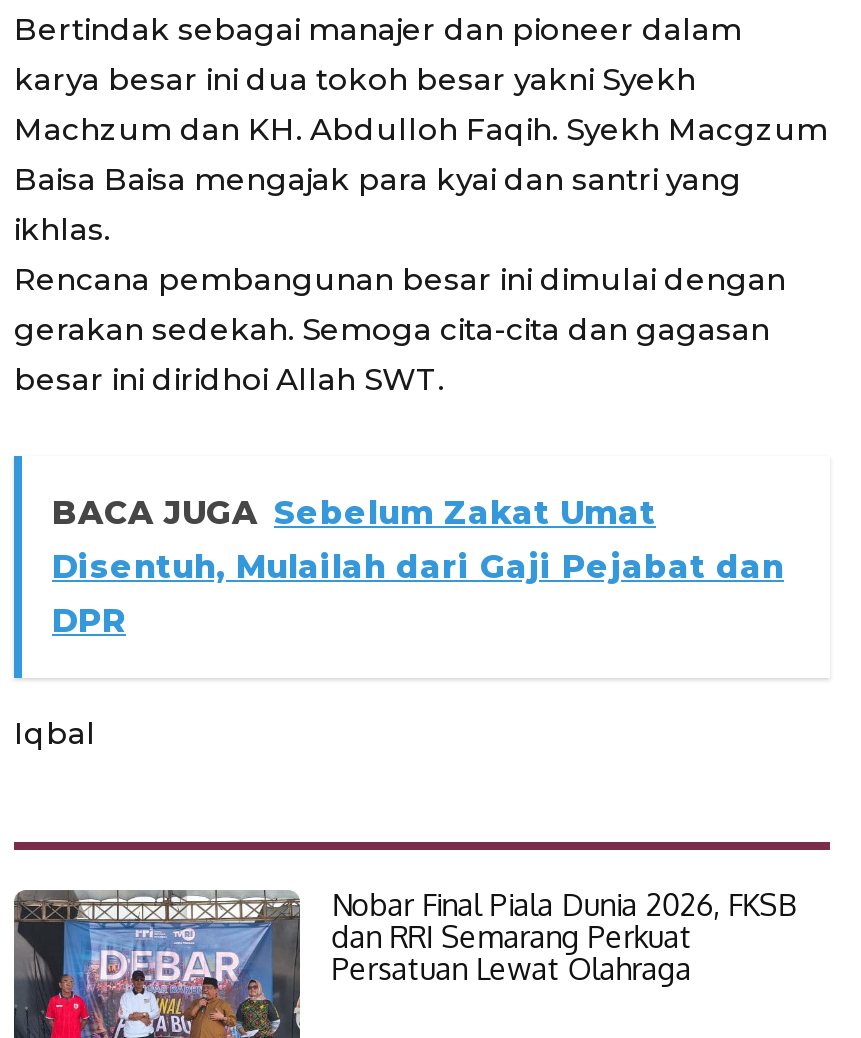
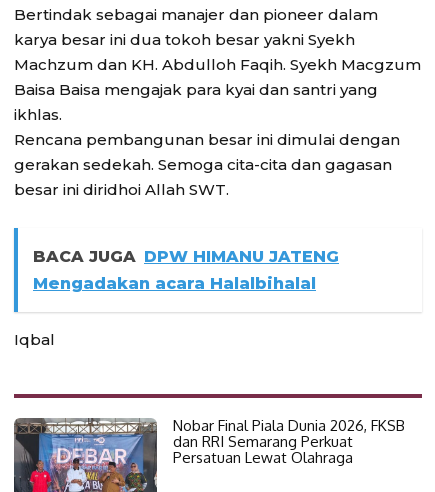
[52,493,784,639] BACA JUGA Sebelum Zakat Umat | Disentuh, Mulailah dari Gaji Pejabat dan | DPR -> [33,247,339,293] BACA JUGA DPW HIMANU JATENG | Mengadakan acara Halalbihalal

